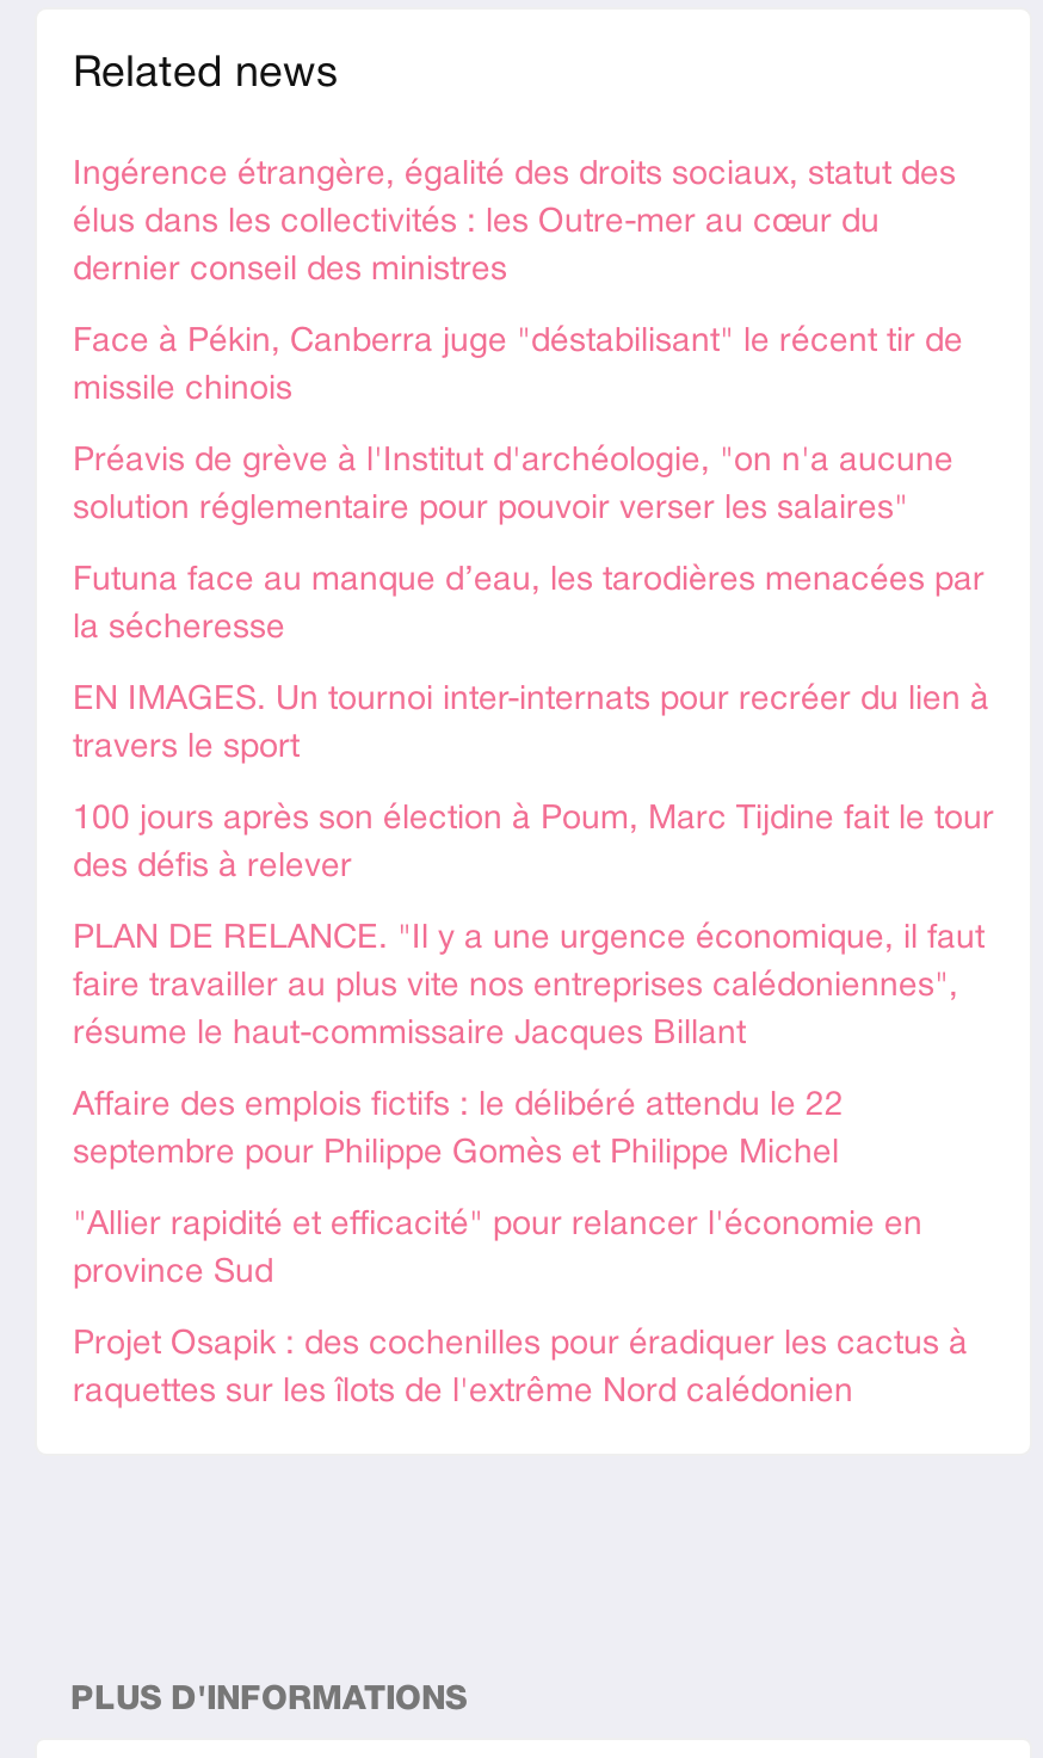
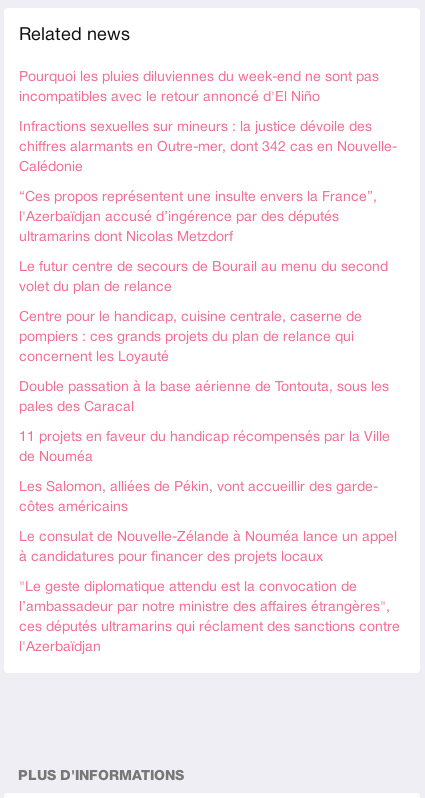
[73,160,994,1408] Ingérence étrangère, égalité des droits sociaux, statut des | élus dans les collectivités : les Outre-mer au cœur du | dernier conseil des ministres | Face à Pékin, Canberra juge "déstabilisant" le récent tir de | missile chinois | Préavis de grève à l'Institut d'archéologie, "on n'a aucune | solution réglementaire pour pouvoir verser les salaires" | Futuna face au manque d’eau, les tarodières menacées par | la sécheresse | EN IMAGES. Un tournoi inter-internats pour recréer du lien à | travers le sport | 100 jours après son élection à Poum, Marc Tijdine fait le tour | des défis à relever | PLAN DE RELANCE. "Il y a une urgence économique, il faut | faire travailler au plus vite nos entreprises calédoniennes", | résume le haut-commissaire Jacques Billant | Affaire des emplois fictifs : le délibéré attendu le 22 | septembre pour Philippe Gomès et Philippe Michel | "Allier rapidité et efficacité" pour relancer l'économie en | province Sud | Projet Osapik : des cochenilles pour éradiquer les cactus à | raquettes sur les îlots de l'extrême Nord calédonien -> [19,71,400,654] Pourquoi les pluies diluviennes du week-end ne sont pas | incompatibles avec le retour annoncé d'El Niño | Infractions sexuelles sur mineurs : la justice dévoile des | chiffres alarmants en Outre-mer, dont 342 cas en Nouvelle- | Calédonie | “Ces propos représentent une insulte envers la France”, | l'Azerbaïdjan accusé d’ingérence par des députés | ultramarins dont Nicolas Metzdorf | Le futur centre de secours de Bourail au menu du second | volet du plan de relance | Centre pour le handicap, cuisine centrale, caserne de | pompiers : ces grands projets du plan de relance qui | concernent les Loyauté | Double passation à la base aérienne de Tontouta, sous les | pales des Caracal | 11 projets en faveur du handicap récompensés par la Ville | de Nouméa | Les Salomon, alliées de Pékin, vont accueillir des garde- | côtes américains | Le consulat de Nouvelle-Zélande à Nouméa lance un appel | à candidatures pour financer des projets locaux | "Le geste diplomatique attendu est la convocation de | l’ambassadeur par notre ministre des affaires étrangères", | ces députés ultramarins qui réclament des sanctions contre | l'Azerbaïdjan

